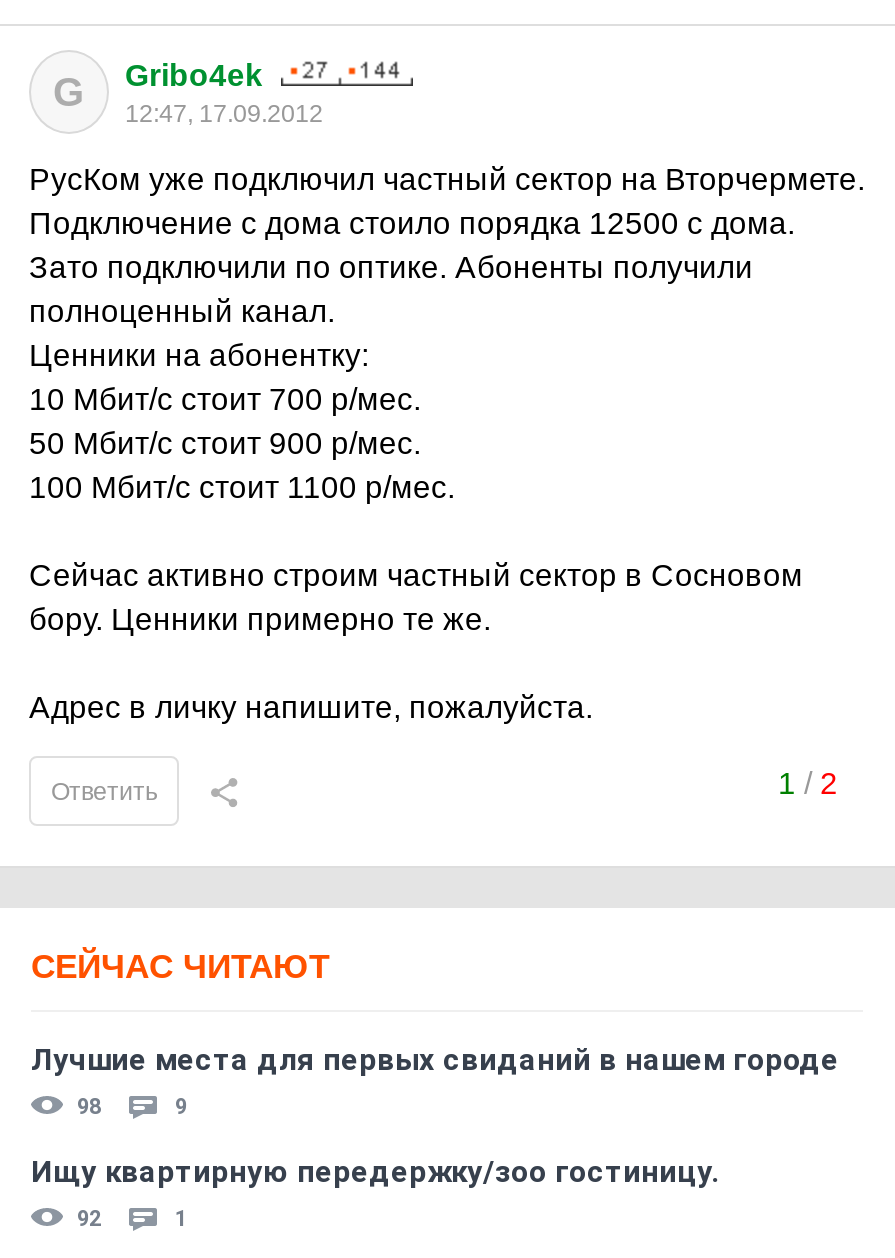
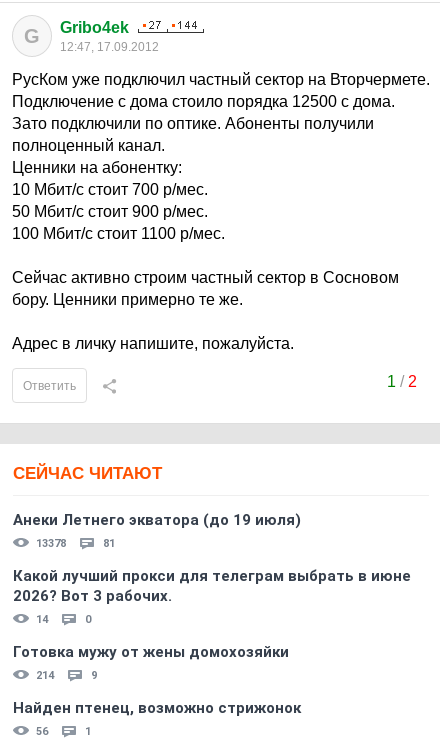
[31,1042,839,1120] Лучшие места для первых свиданий в нашем городе | 98 -> [13,511,411,682] Анеки Летнего экватора (до 19 июля) | 13378 | 81 | Какой лучший прокси для телеграм выбрать в июне | 2026? Вот 3 рабочих. | 14 | 0 | Готовка мужу от жены домохозяйки | 214
[31,1154,719,1232] Ищу квартирную передержку/зоо гостиницу. | 92 -> [13,699,301,738] Найден птенец, возможно стрижонок | 56

